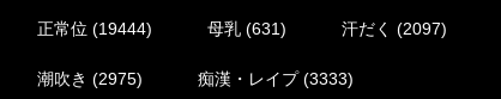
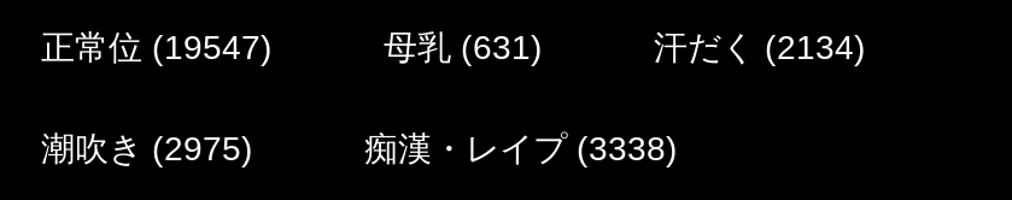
[37,19,152,38] 正常位(19444) -> [41,27,273,66] 正常位(19547)
[342,19,447,38] 汗だく(2097) -> [654,27,866,66] 汗だく(2134)
[198,69,354,88] 痴漢・レイプ(3333) -> [364,128,678,167] 痴漢・レイプ(3338)

